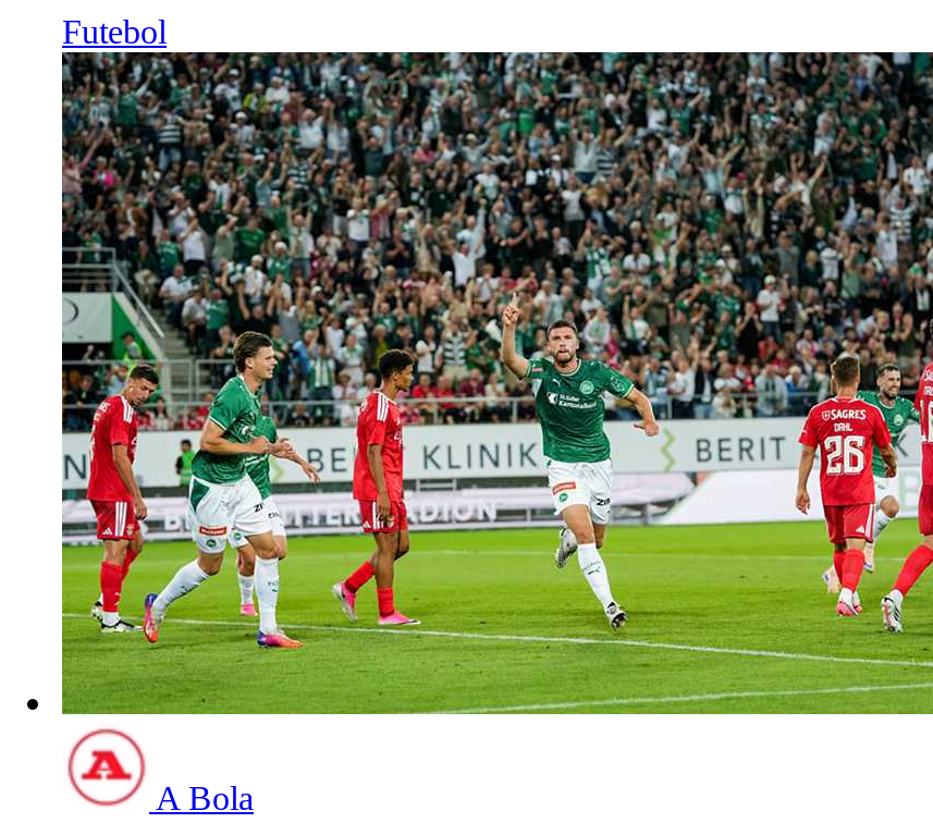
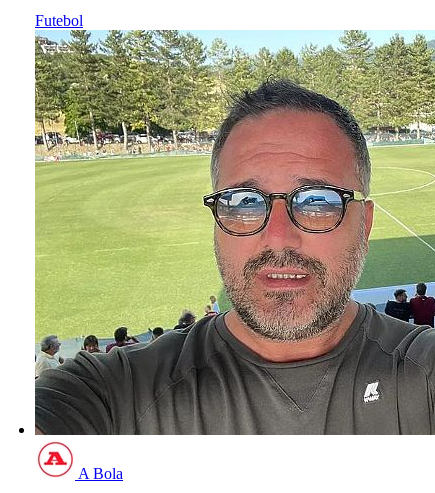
[60,50,926,716] [image] -> [34,29,432,436] [image]

